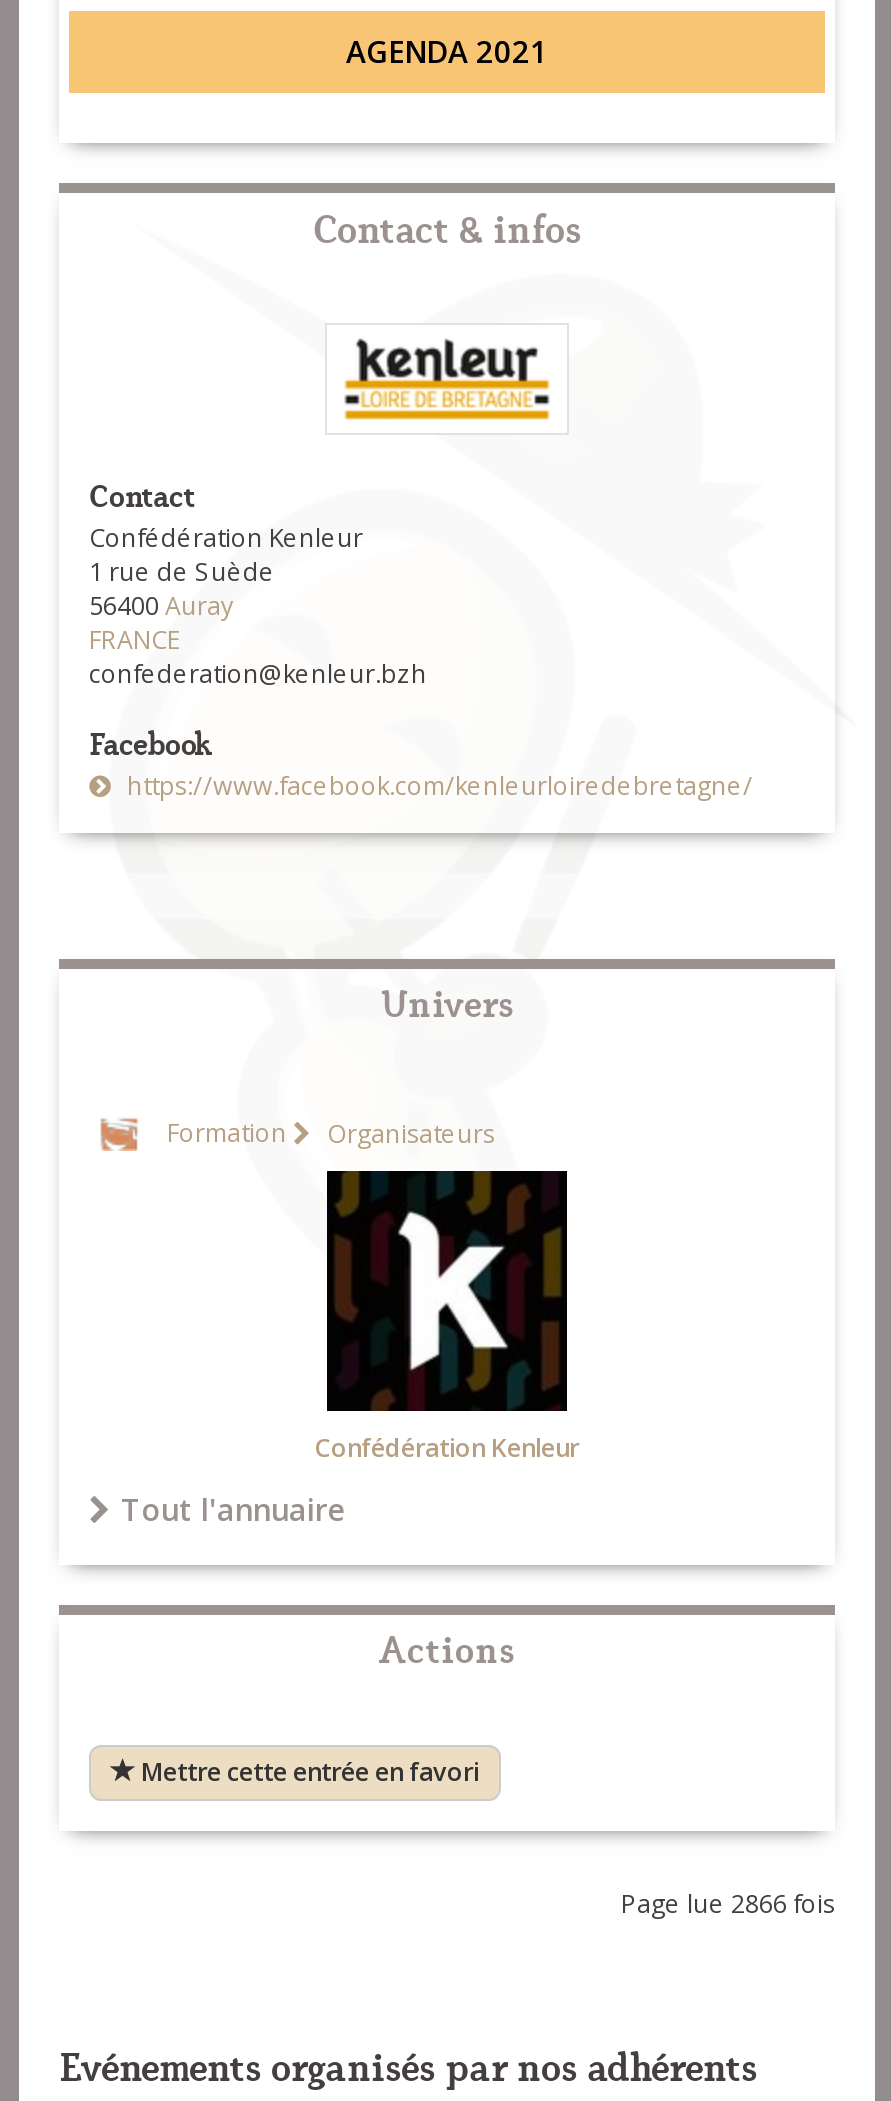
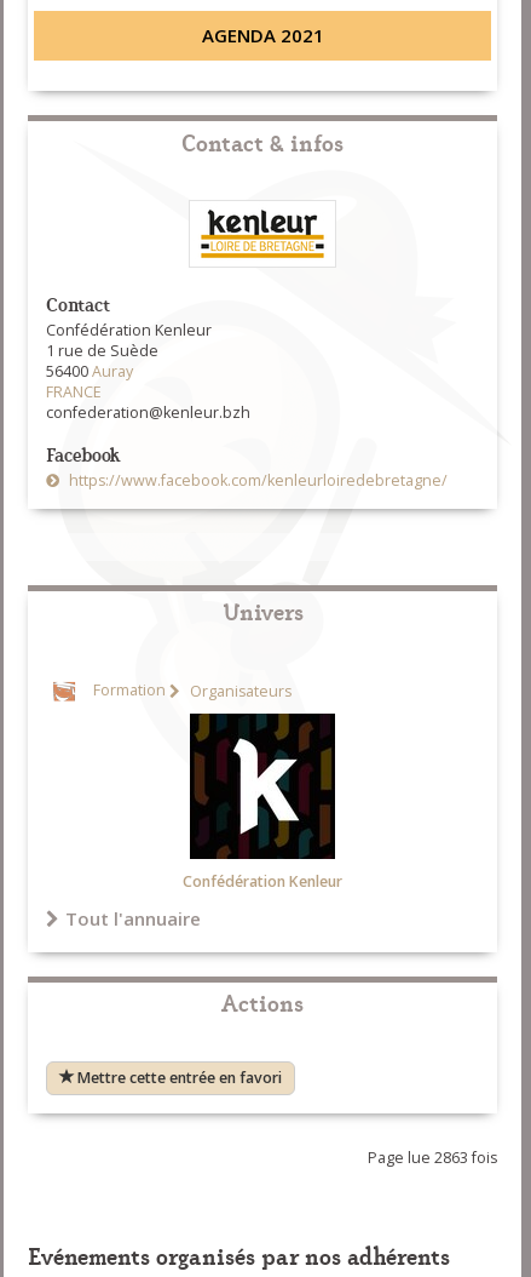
[621,1888,835,1922] Page lue 2866 fois -> [368,1148,497,1168] Page lue 2863 fois

